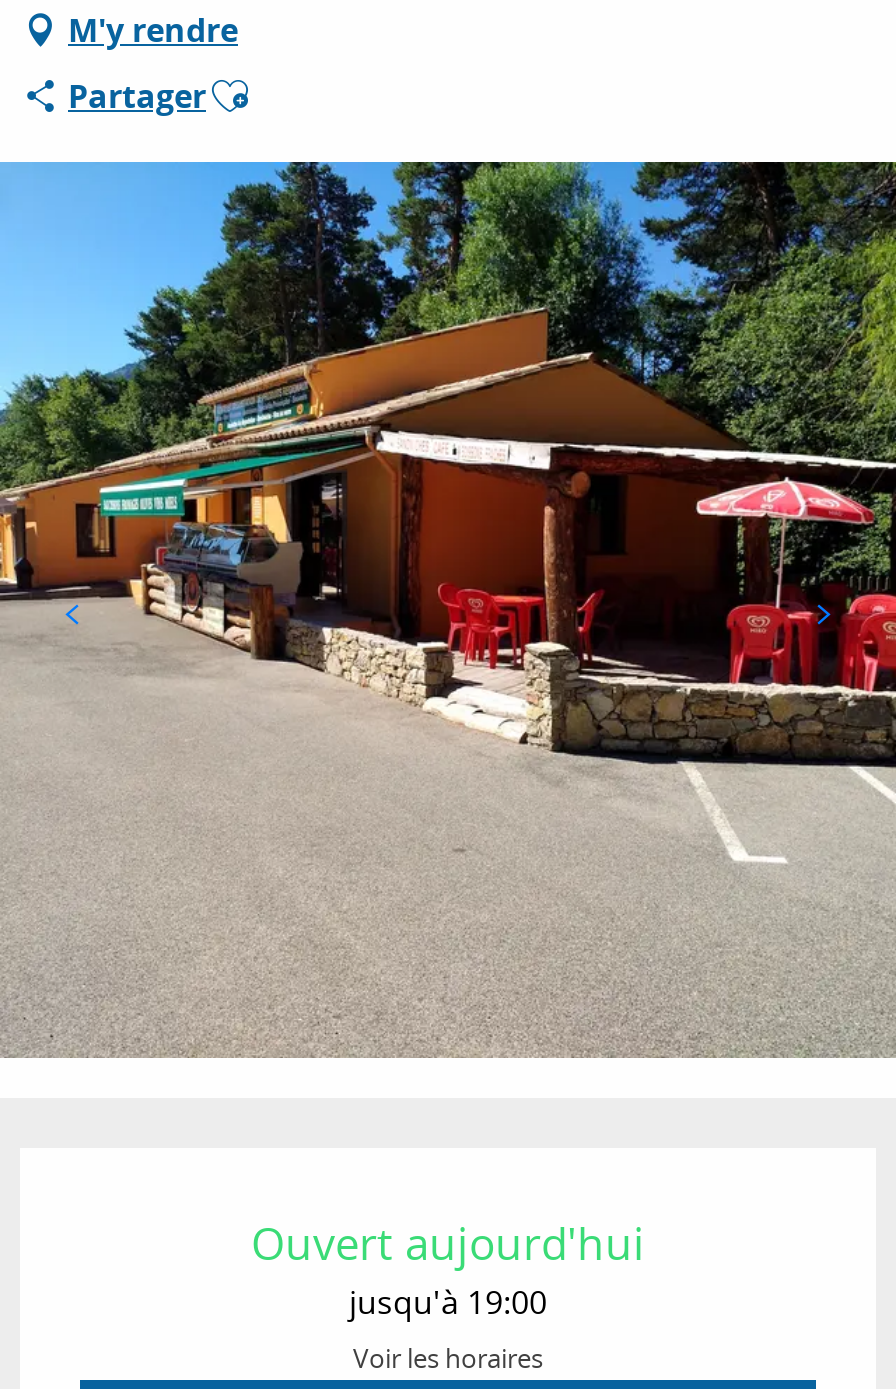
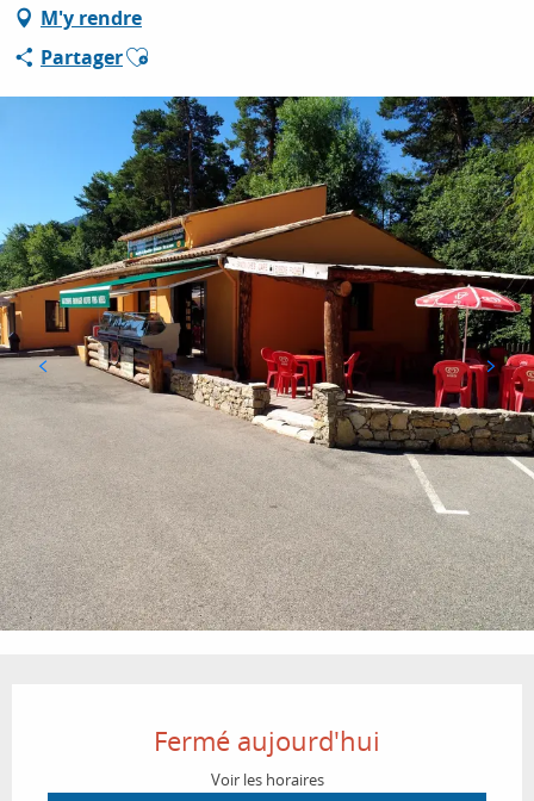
[251,1214,645,1324] Ouvert aujourd'hui | jusqu'à 19:00 -> [154,724,380,758] Fermé aujourd'hui

